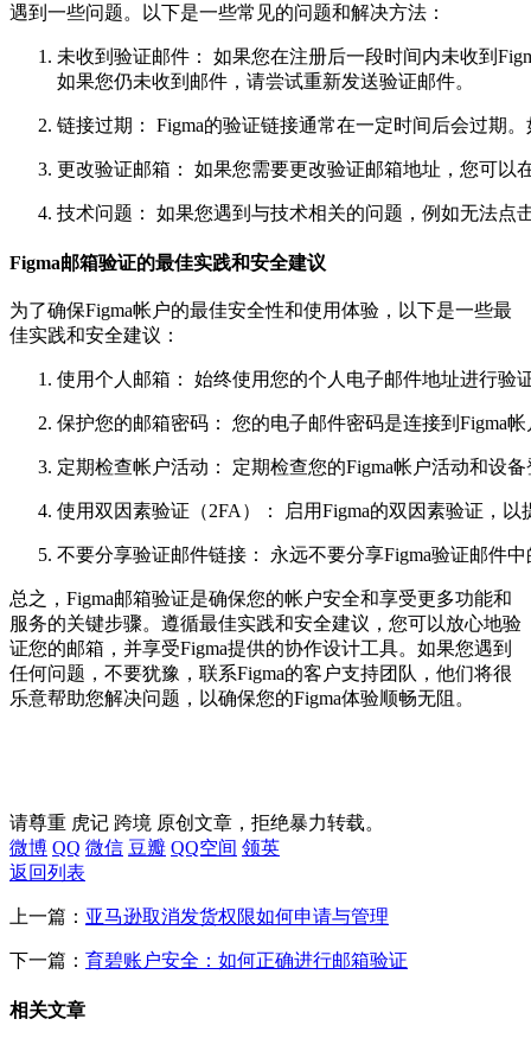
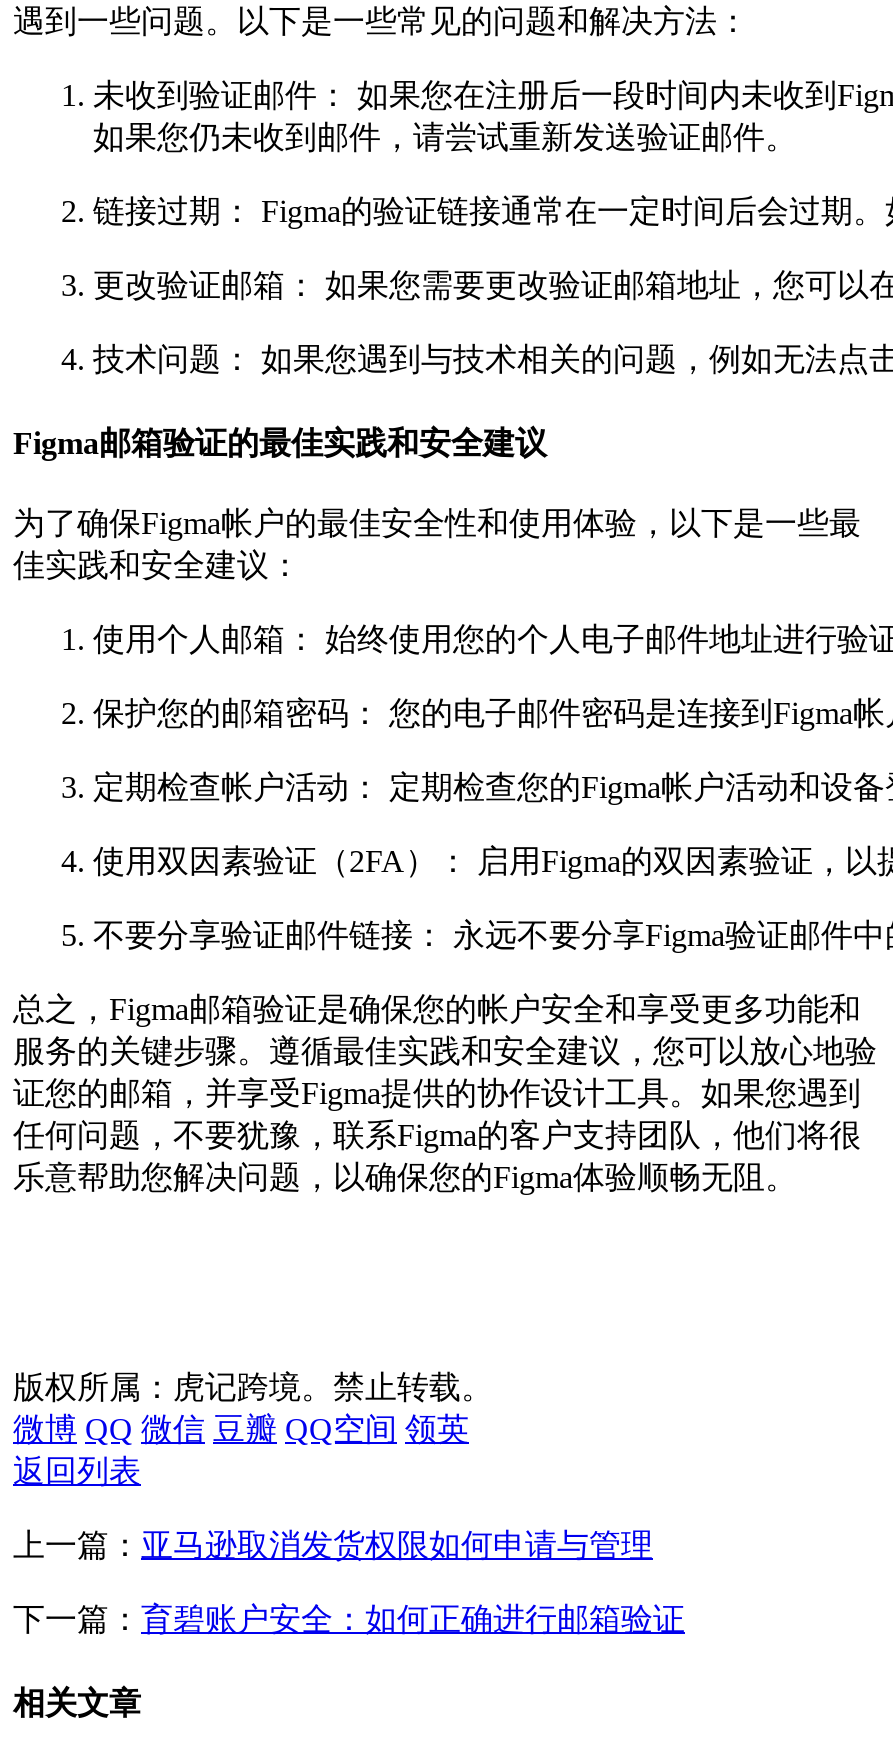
[9,812,384,833] 请尊重 虎记 跨境 原创文章，拒绝暴力转载。 -> [13,1370,493,1404] 版权所属：虎记跨境。禁止转载。

